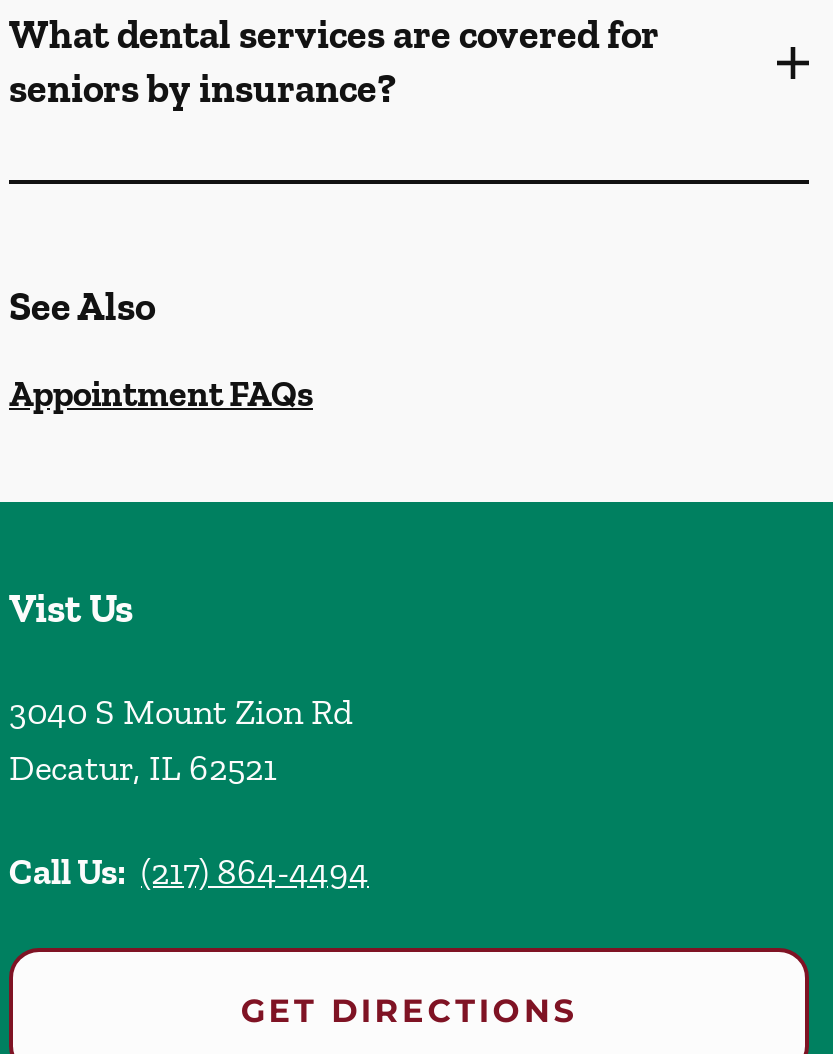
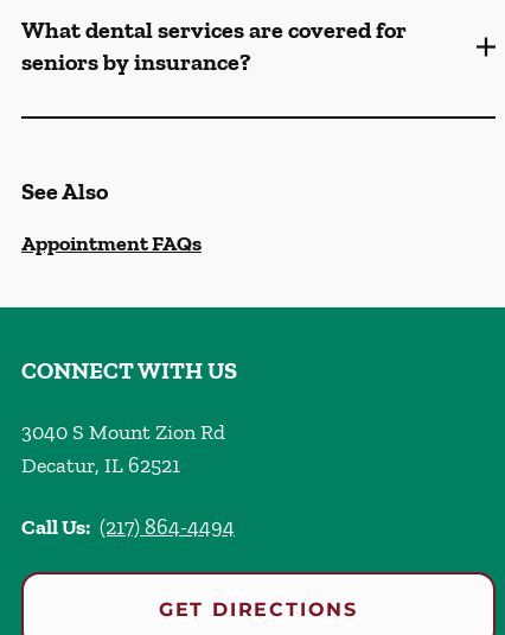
[9,584,133,632] Vist Us -> [21,356,237,385] CONNECT WITH US

